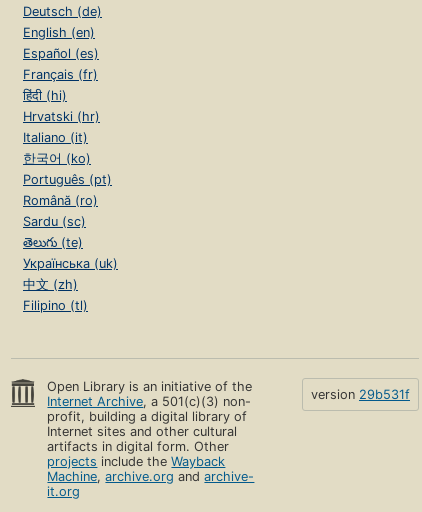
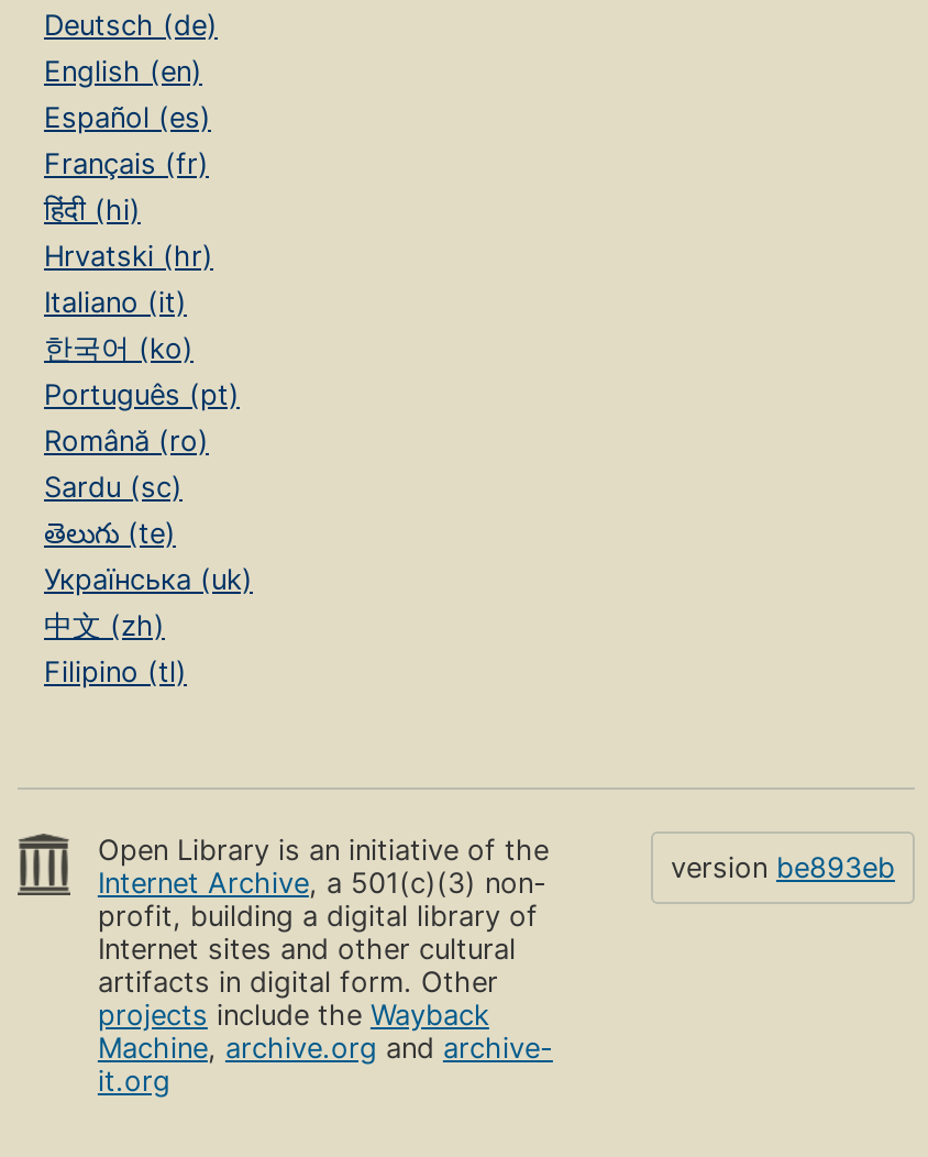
[311,387,410,402] version 29b531f -> [671,852,895,885] version be893eb

